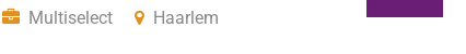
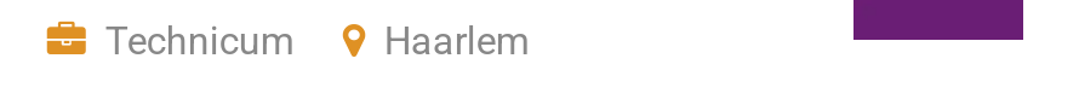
[29,8,113,28] Multiselect -> [105,17,294,63] Technicum

